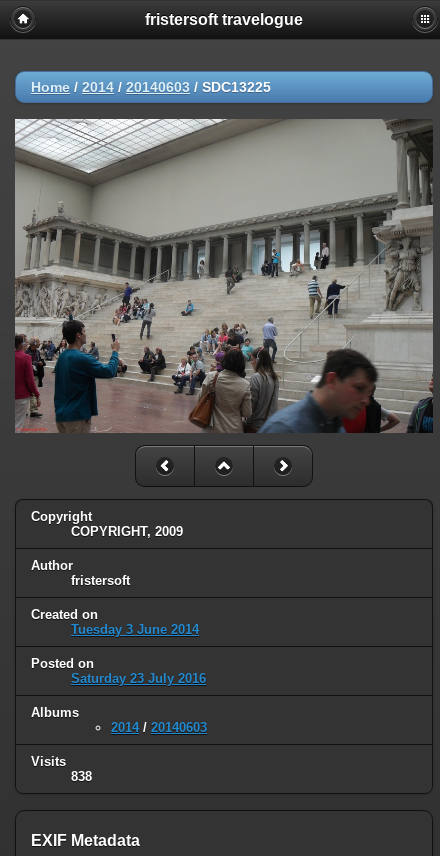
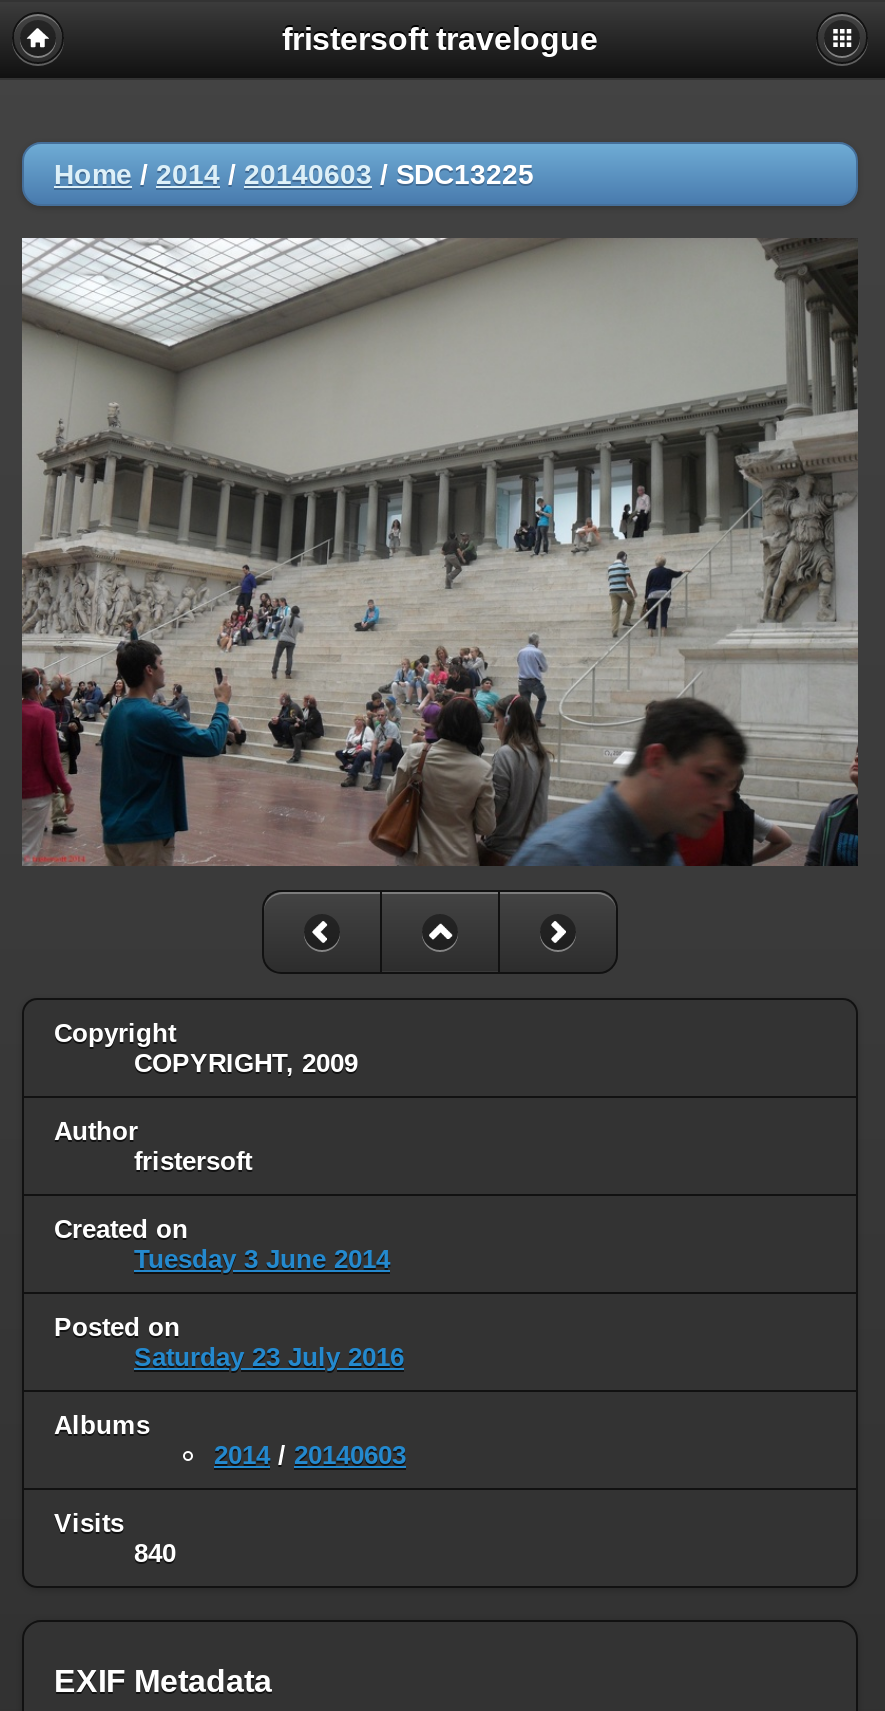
[71,769,92,784] 838 -> [134,1538,176,1568] 840

